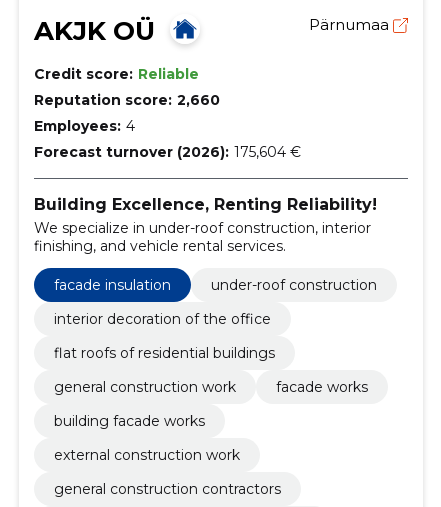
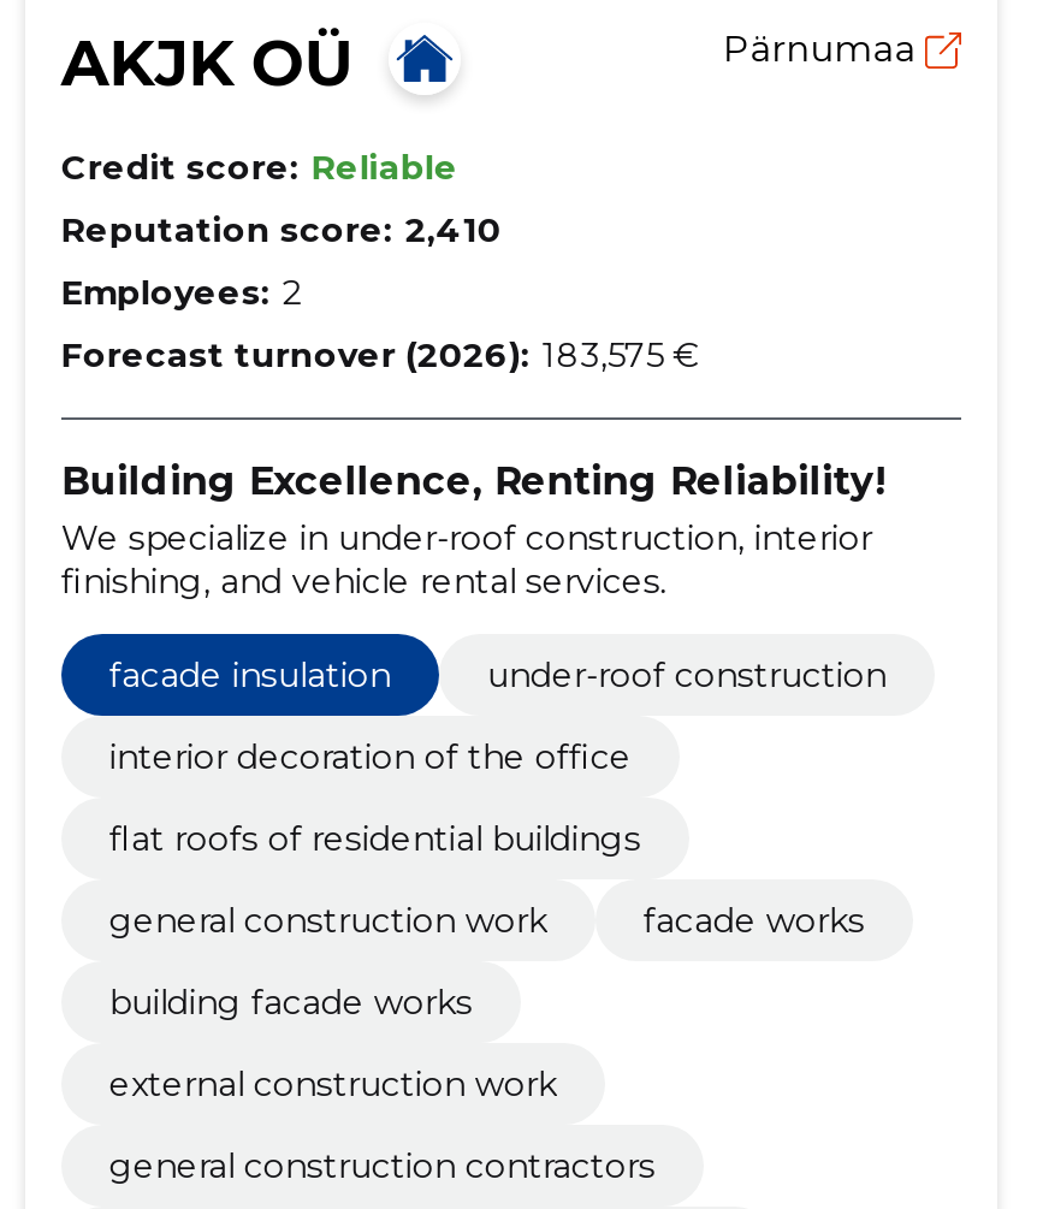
[34,91,220,109] Reputation score: 2,660 -> [61,207,501,250] Reputation score: 2,410
[34,117,135,135] Employees: 4 -> [61,270,301,313] Employees: 2
[34,143,301,161] Forecast turnover (2026): 175,604 € -> [61,332,698,376] Forecast turnover (2026): 183,575 €

